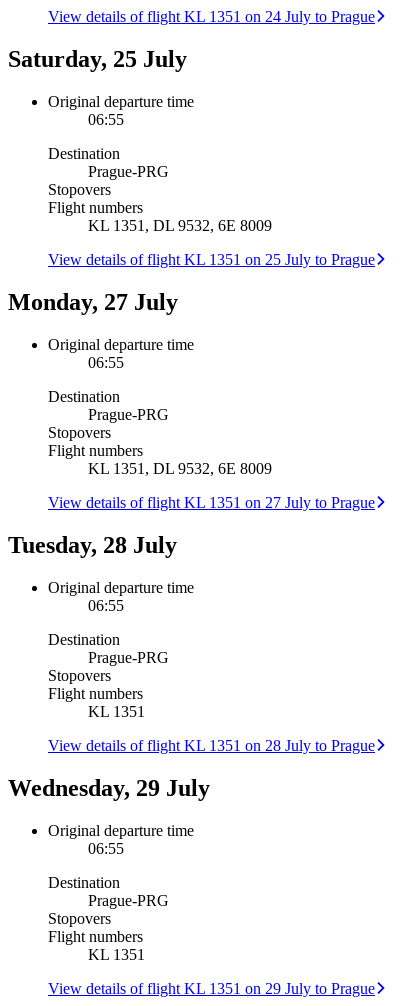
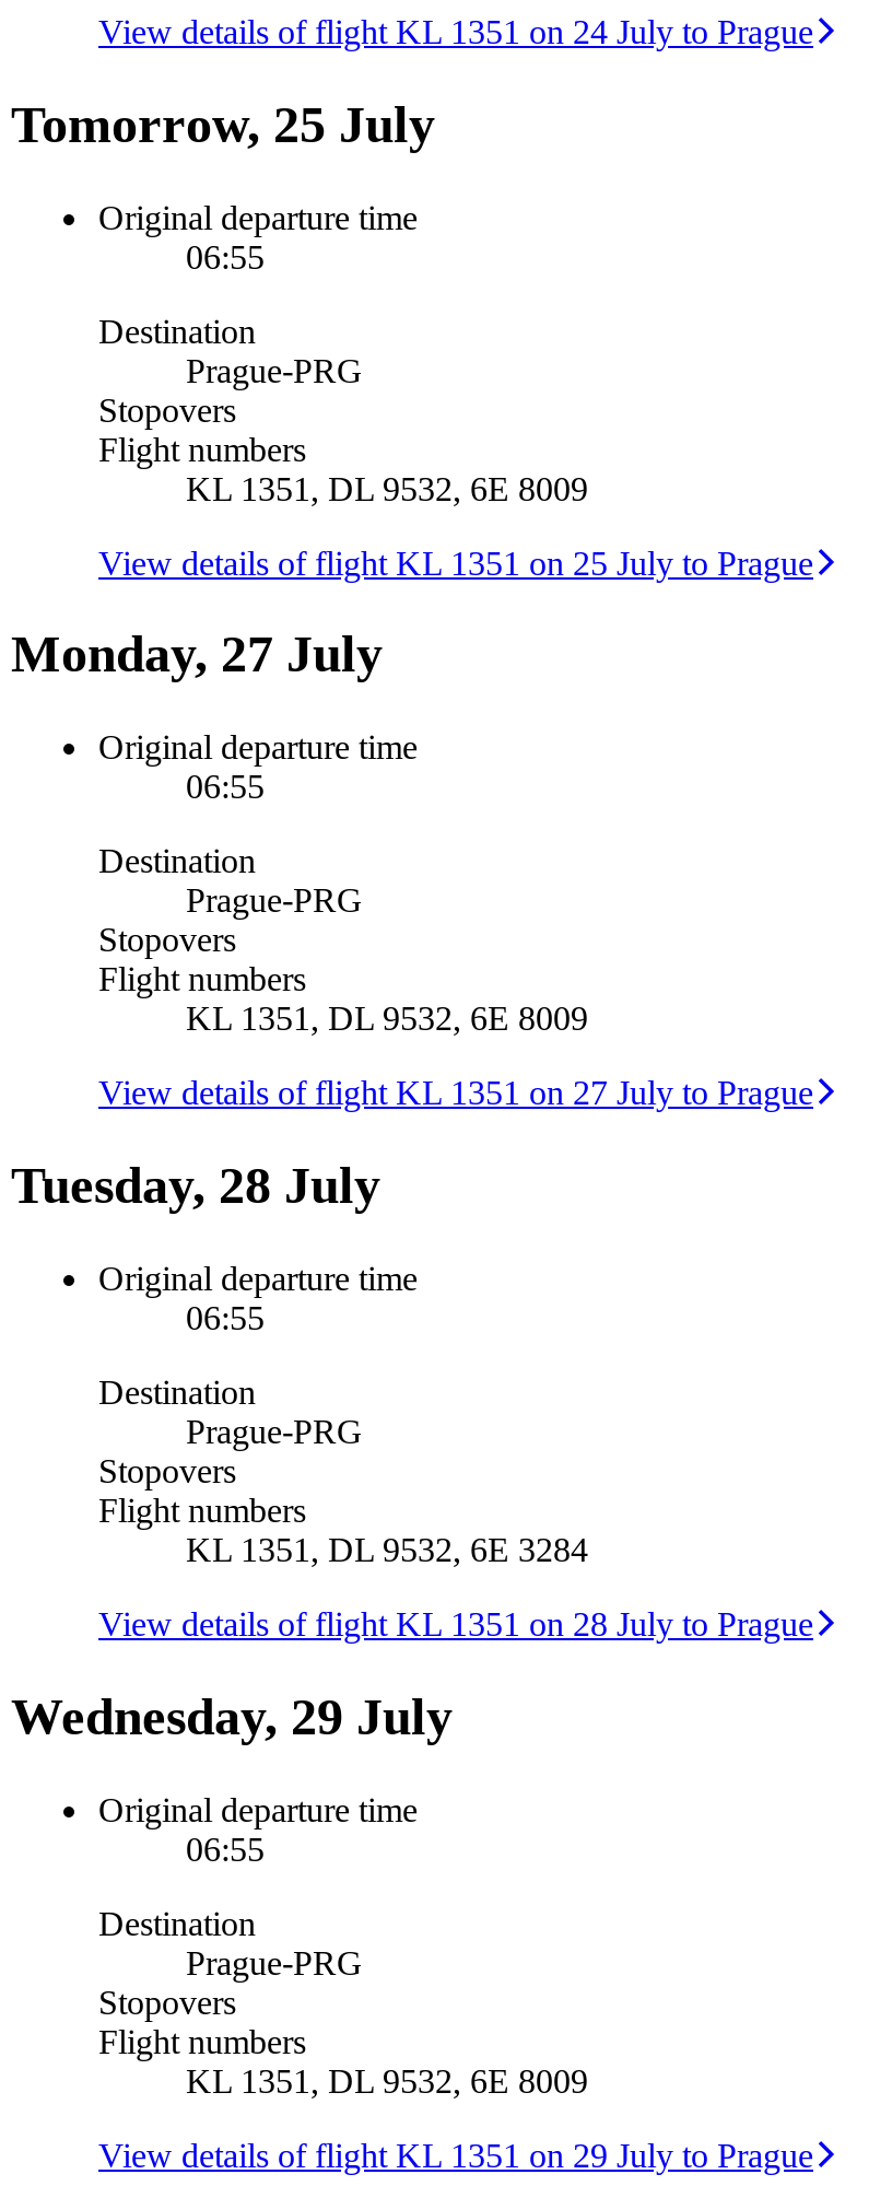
[8,46,187,72] Saturday, 25 July -> [11,96,435,152] Tomorrow, 25 July
[88,703,145,720] KL 1351 -> [186,1532,588,1569] KL 1351, DL 9532, 6E 3284
[88,946,145,963] KL 1351 -> [186,2063,588,2100] KL 1351, DL 9532, 6E 8009

